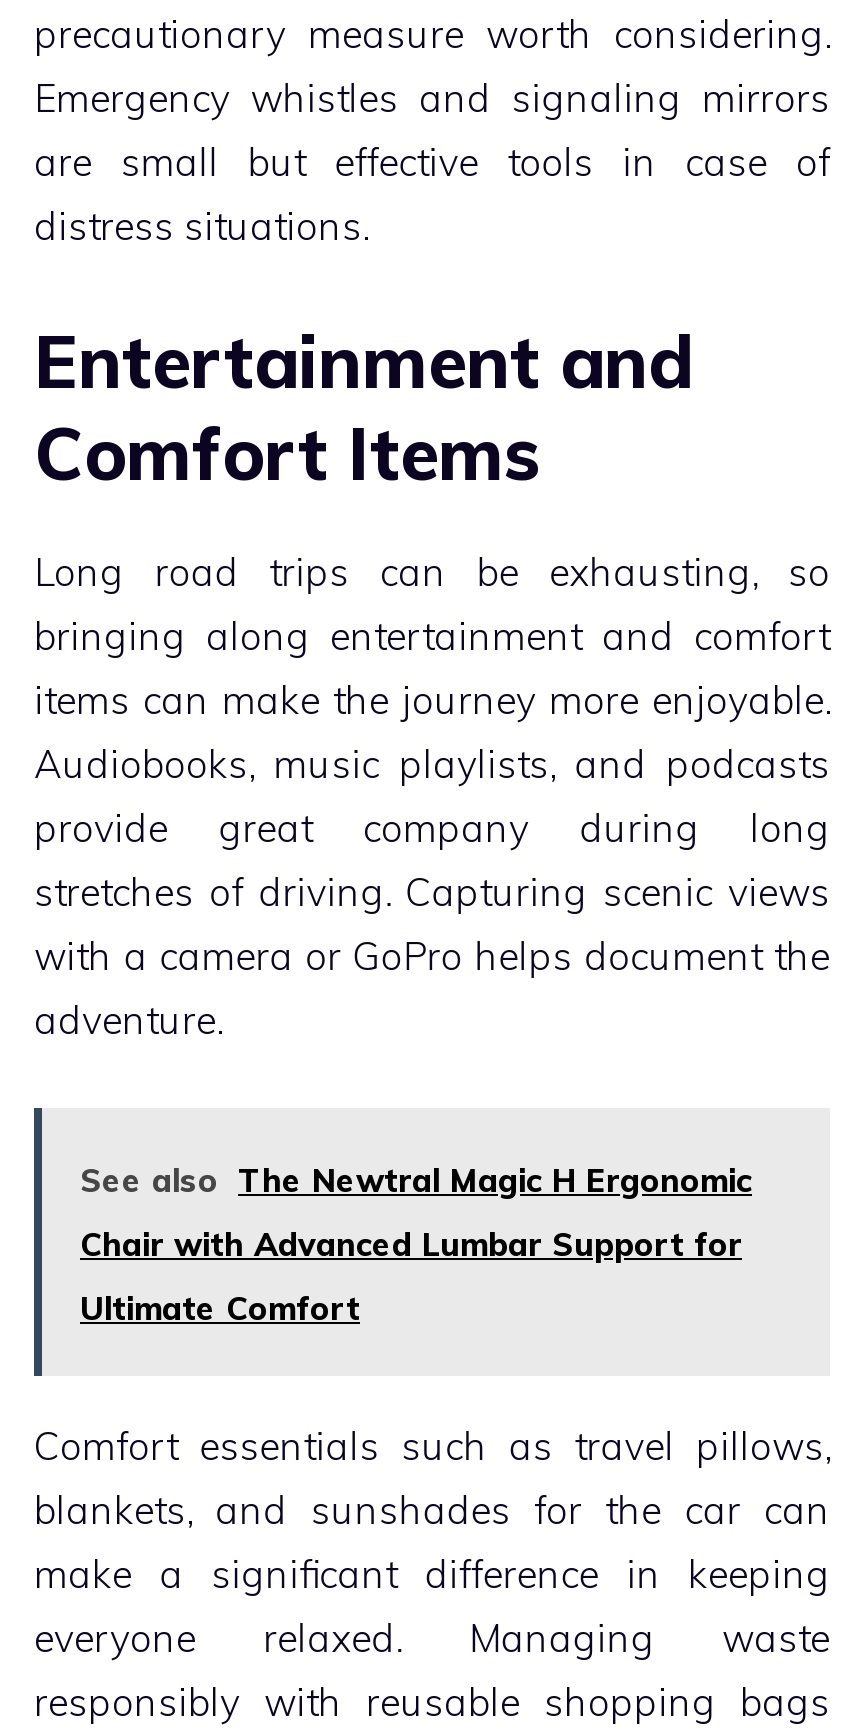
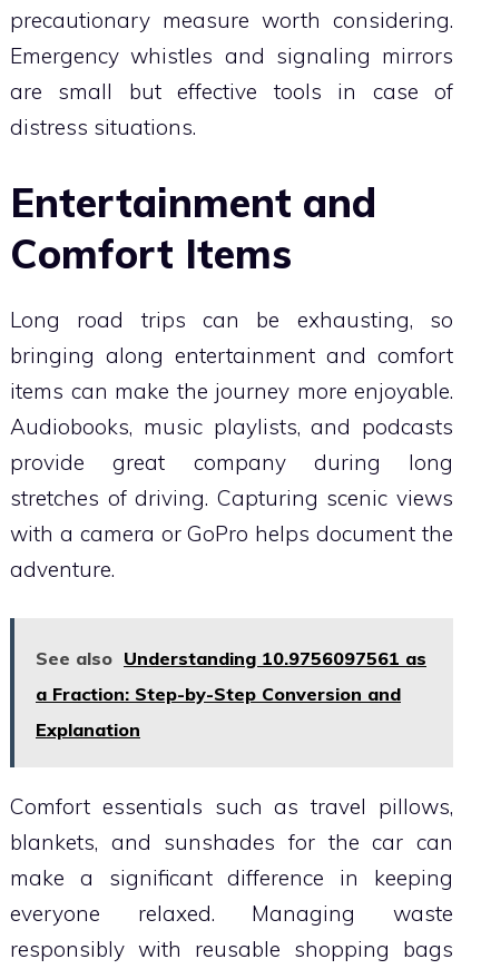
[80,1160,752,1200] See also The Newtral Magic H Ergonomic -> [36,647,426,669] See also Understanding 10.9756097561 as
[80,1224,742,1264] Chair with Advanced Lumbar Support for -> [36,683,401,705] a Fraction: Step-by-Step Conversion and
[80,1288,360,1328] Ultimate Comfort -> [36,718,140,741] Explanation

